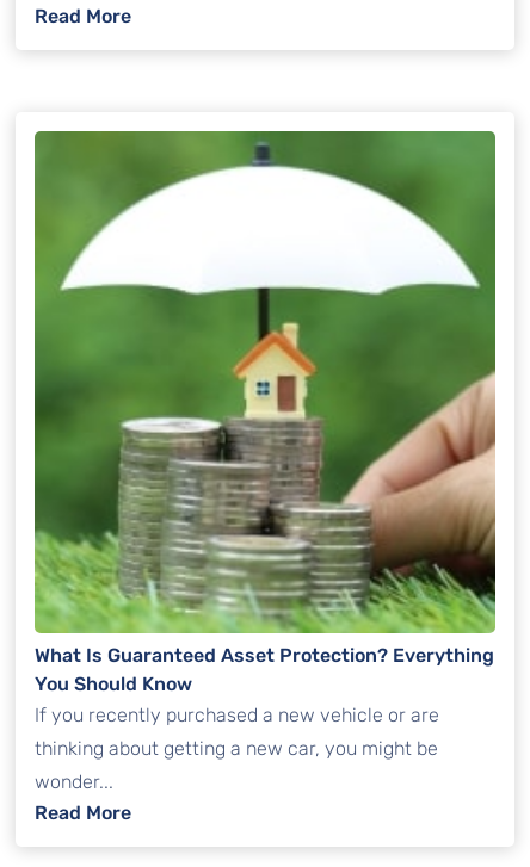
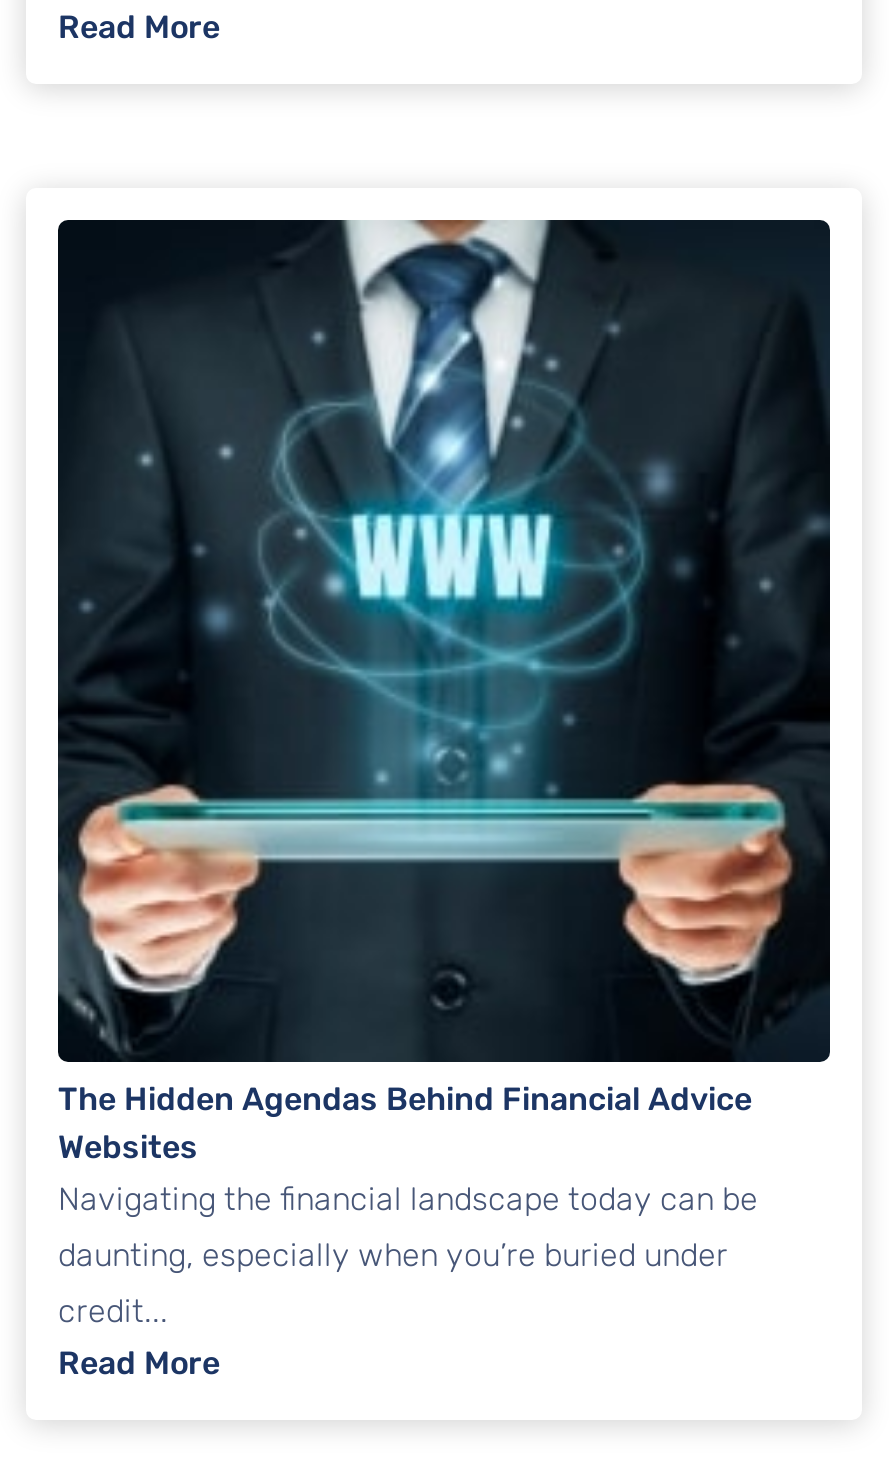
[33,130,497,727] [image] | What Is Guaranteed Asset Protection? Everything | You Should Know | If you recently purchased a new vehicle or are -> [56,218,832,1218] [image] | The Hidden Agendas Behind Financial Advice | Websites | Navigating the financial landscape today can be
[35,737,438,760] thinking about getting a new car, you might be -> [58,1236,728,1274] daunting, especially when you’re buried under
[35,771,113,793] wonder... -> [58,1292,168,1330] credit...

